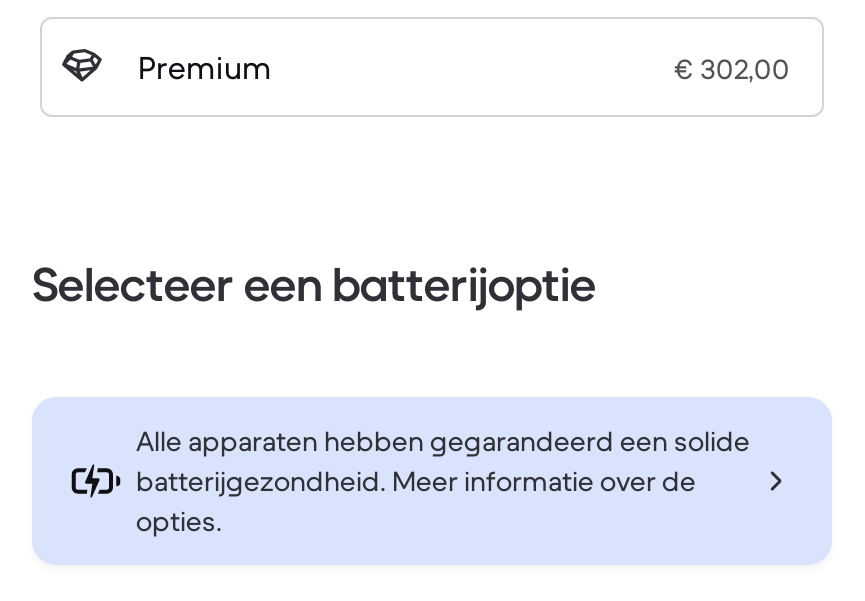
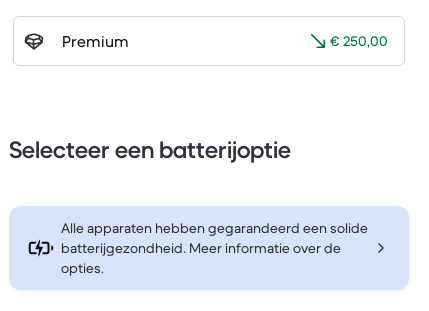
[674,52,790,88] € 302,00 -> [330,32,388,50] € 250,00

